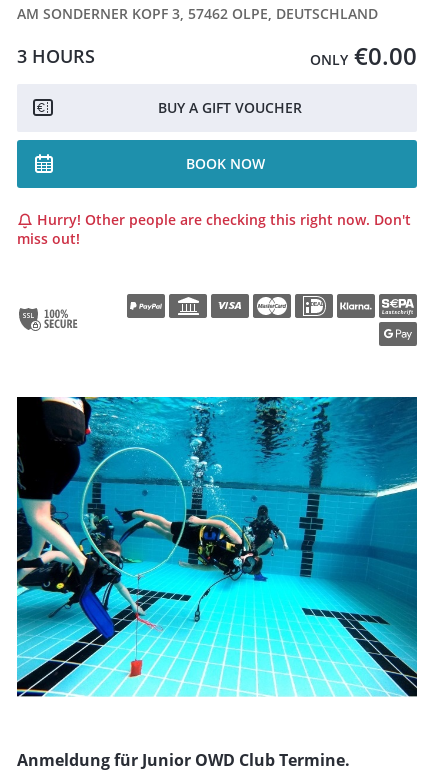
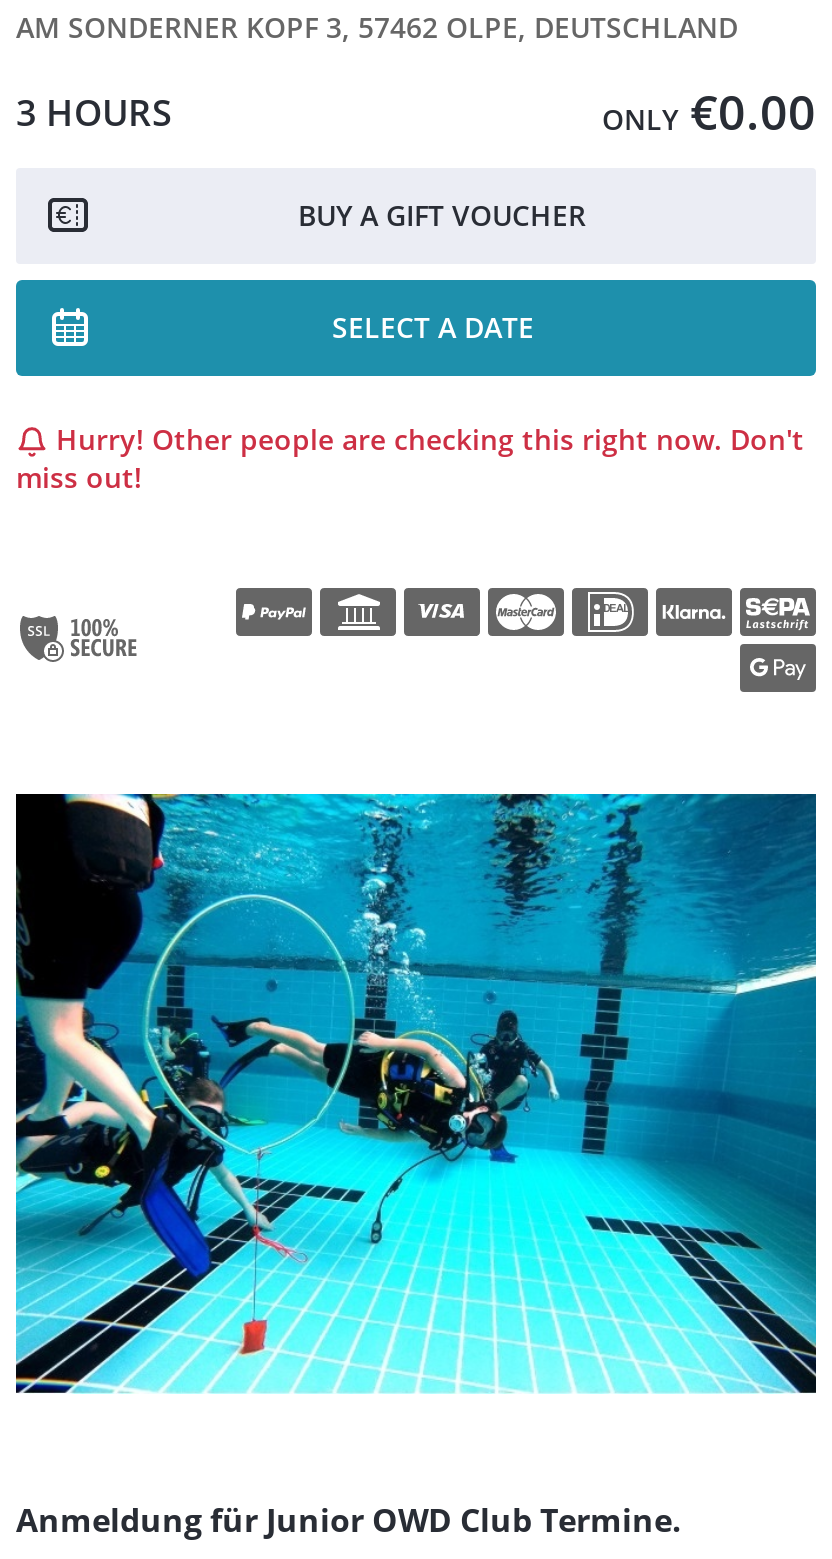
[186,154,265,173] BOOK NOW -> [332,308,534,346] SELECT A DATE

